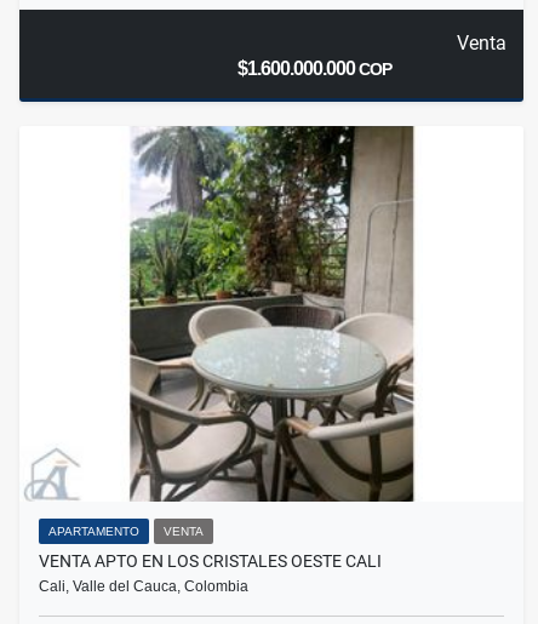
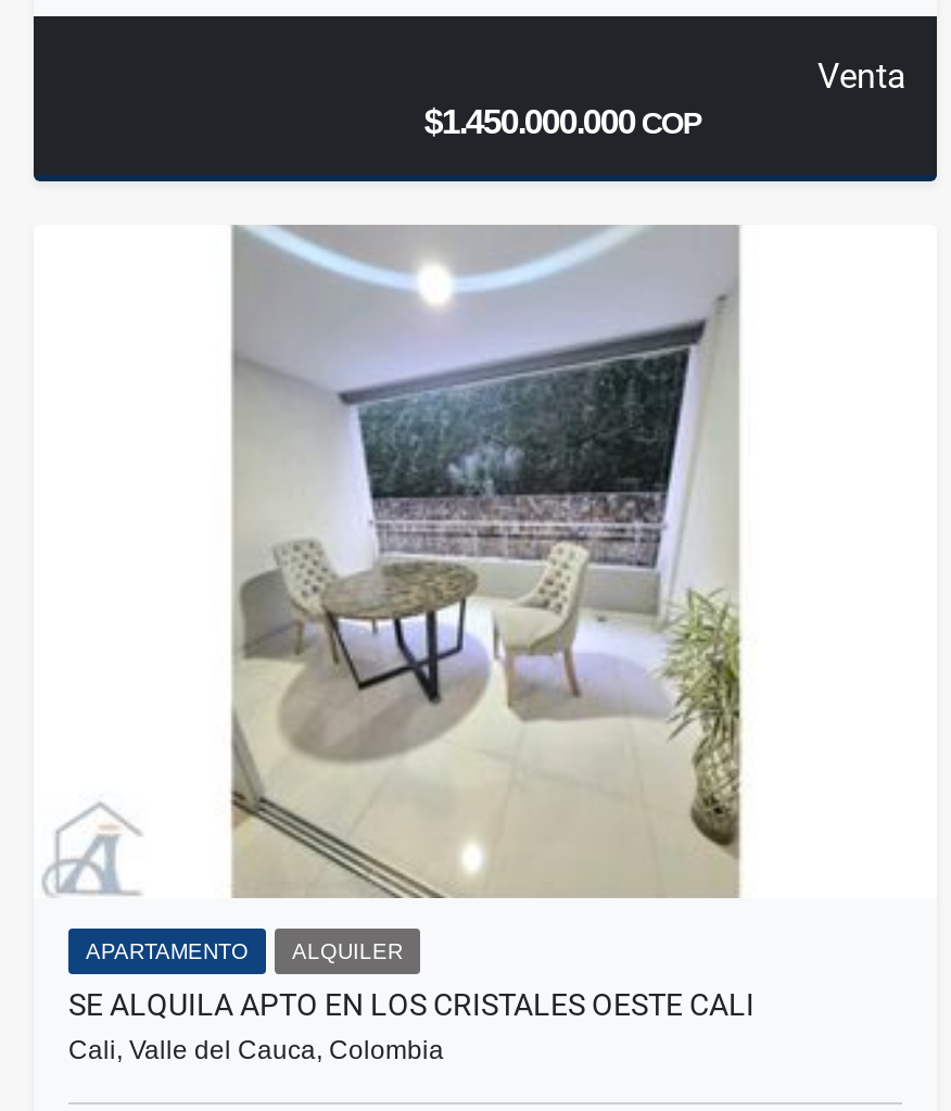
[237,58,391,79] $1.600.000.000 COP -> [424,104,700,141] $1.450.000.000 COP
[130,125,414,538] [image] | VENTA -> [231,225,741,964] [image] | ALQUILER
[39,552,382,571] VENTA APTO EN LOS CRISTALES OESTE CALI -> [68,988,755,1022] SE ALQUILA APTO EN LOS CRISTALES OESTE CALI

